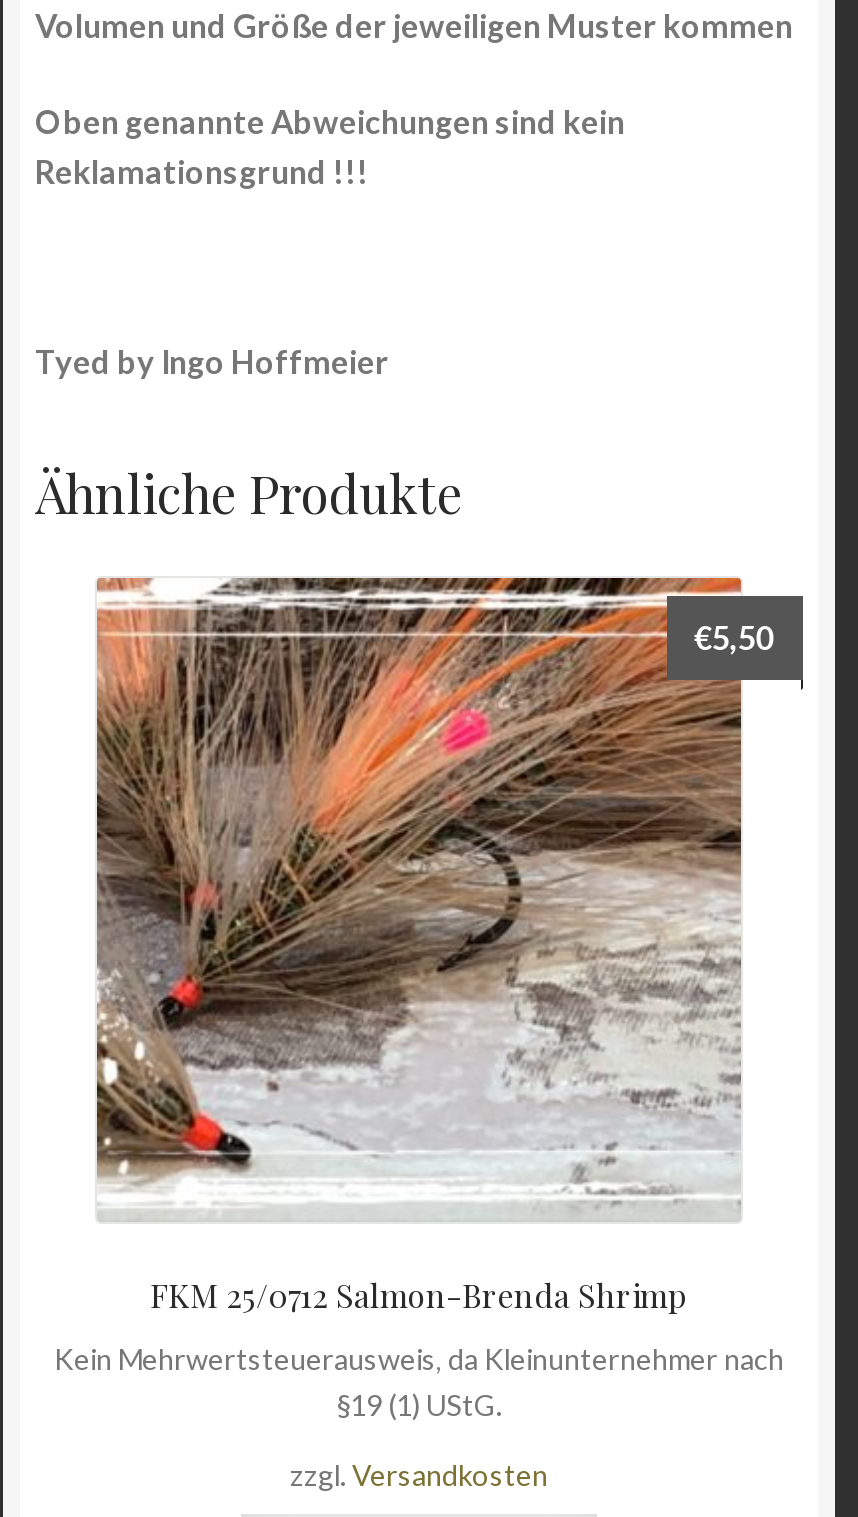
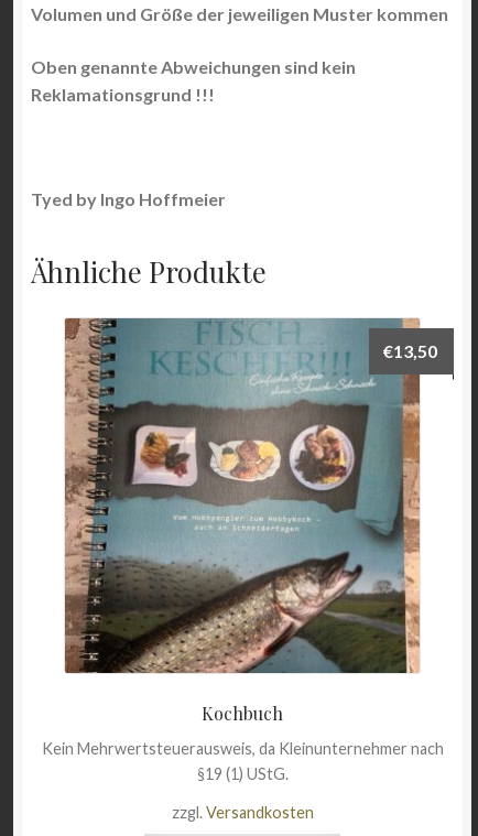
[95,576,774,1222] [image] | €5,50 -> [64,317,438,674] [image] | €13,50
[150,1274,688,1316] FKM 25/0712 Salmon-Brenda Shrimp -> [202,702,283,725] Kochbuch

